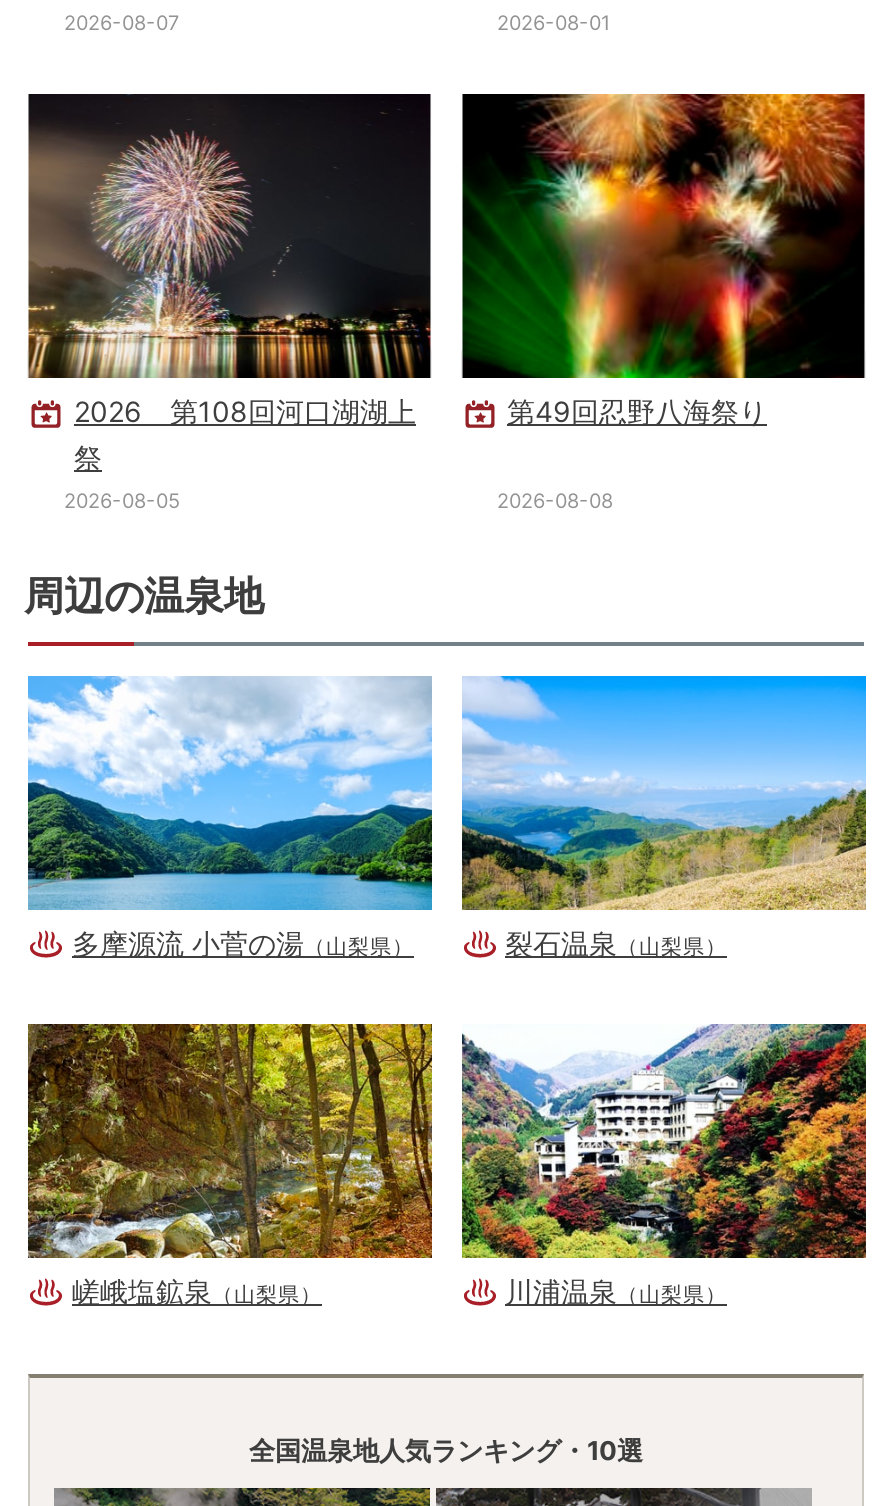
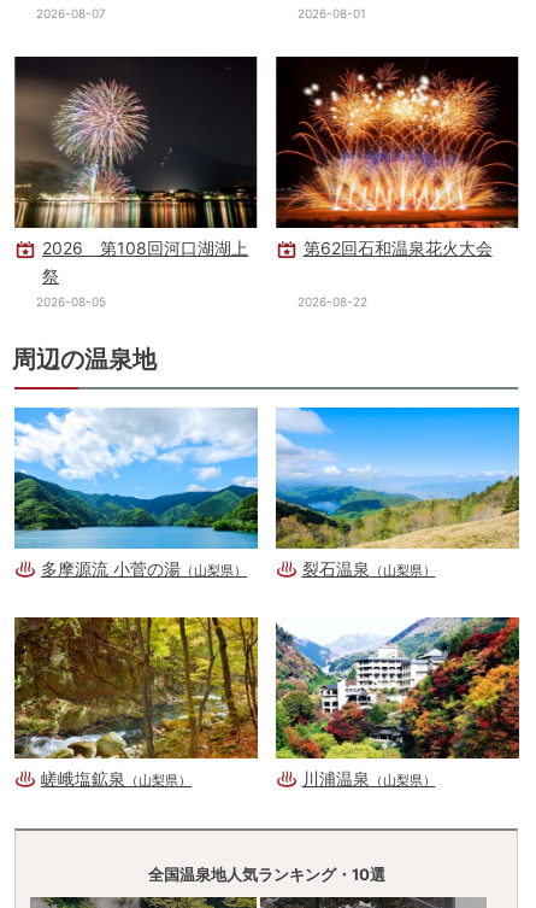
[462,92,866,427] [image] | 第49回忍野八海祭り -> [276,55,519,258] [image] | 第62回石和温泉花火大会
[497,487,613,511] 2026-08-08 -> [297,294,367,308] 2026-08-22

